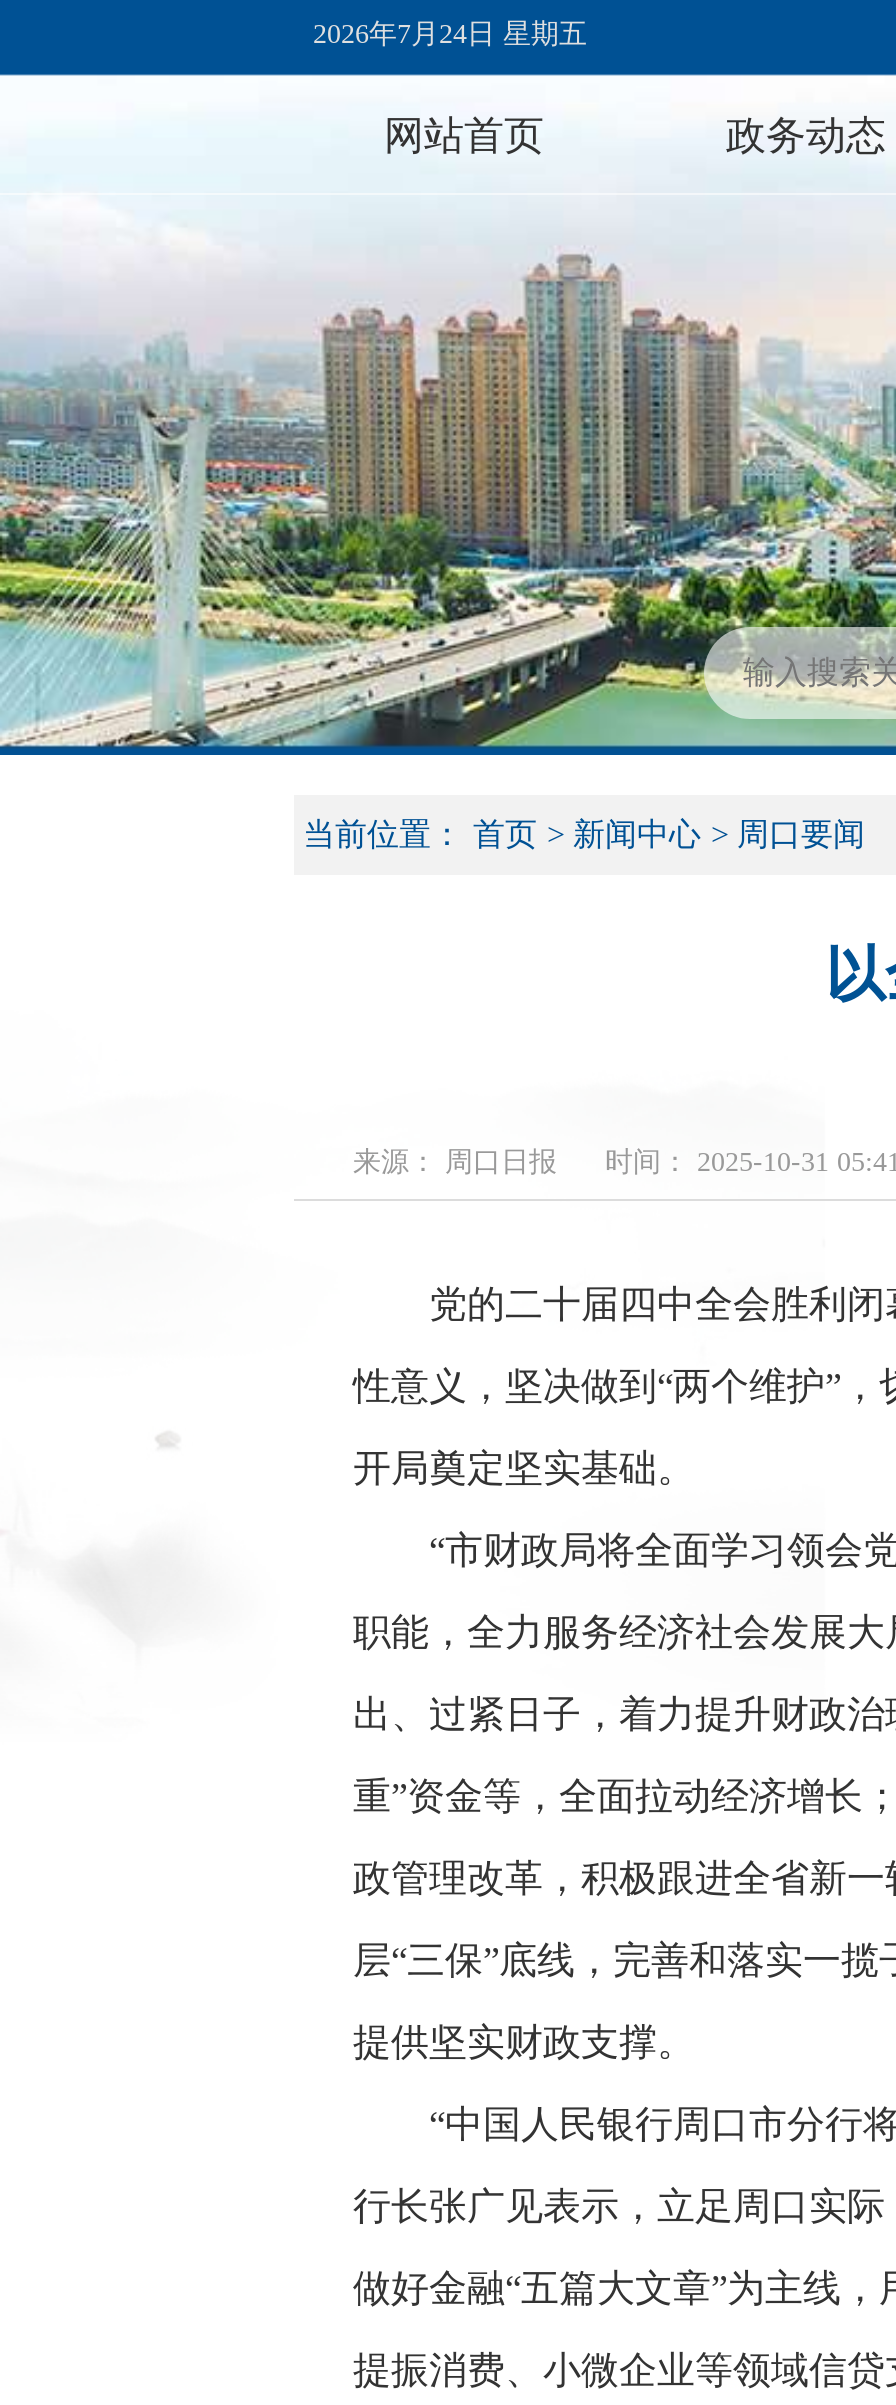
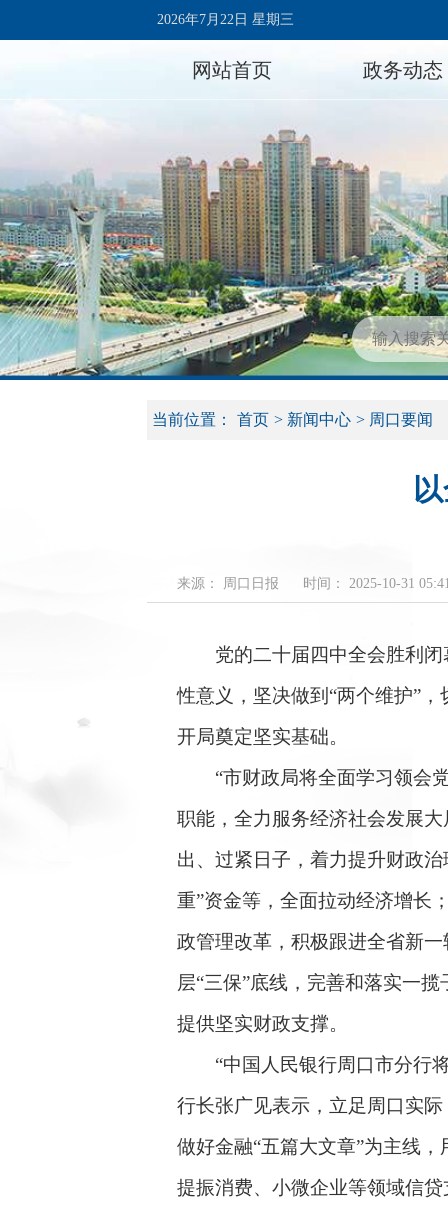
[313,19,587,49] 2026年7月24日 星期五 -> [156,12,293,27] 2026年7月22日 星期三

